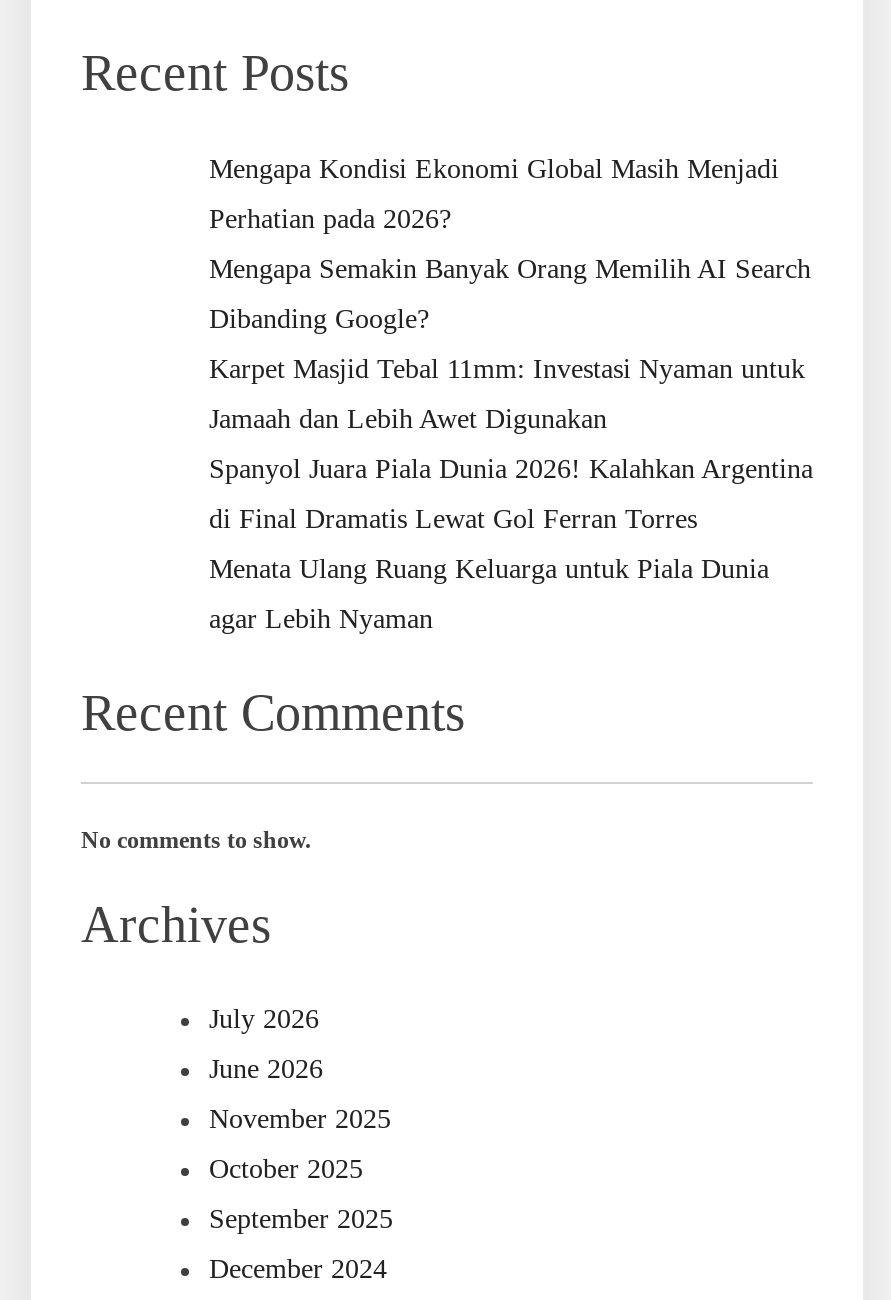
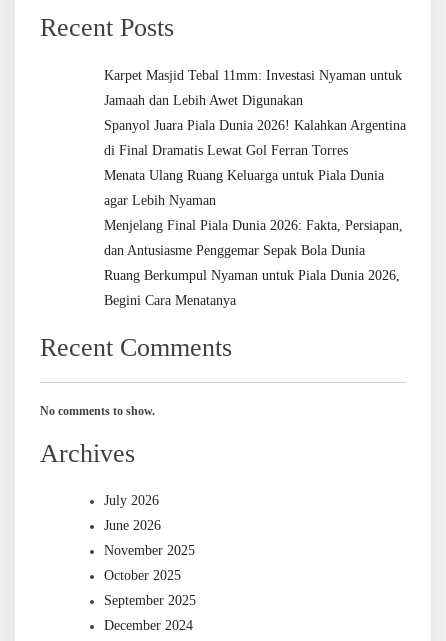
[209,154,811,334] Mengapa Kondisi Ekonomi Global Masih Menjadi | Perhatian pada 2026? | Mengapa Semakin Banyak Orang Memilih AI Search | Dibanding Google? -> none
moved [209,354,813,634] -> [104,68,406,208]: Karpet Masjid Tebal 11mm: Investasi Nyaman untuk | Jamaah dan Lebih Awet Digunakan | Spanyol Juara Piala Dunia 2026! Kalahkan Argentina | di Final Dramatis Lewat Gol Ferran Torres | Menata Ulang Ruang Keluarga untuk Piala Dunia | agar Lebih Nyaman
none -> [104,218,403,308] Menjelang Final Piala Dunia 2026: Fakta, Persiapan, | dan Antusiasme Penggemar Sepak Bola Dunia | Ruang Berkumpul Nyaman untuk Piala Dunia 2026, | Begini Cara Menatanya

